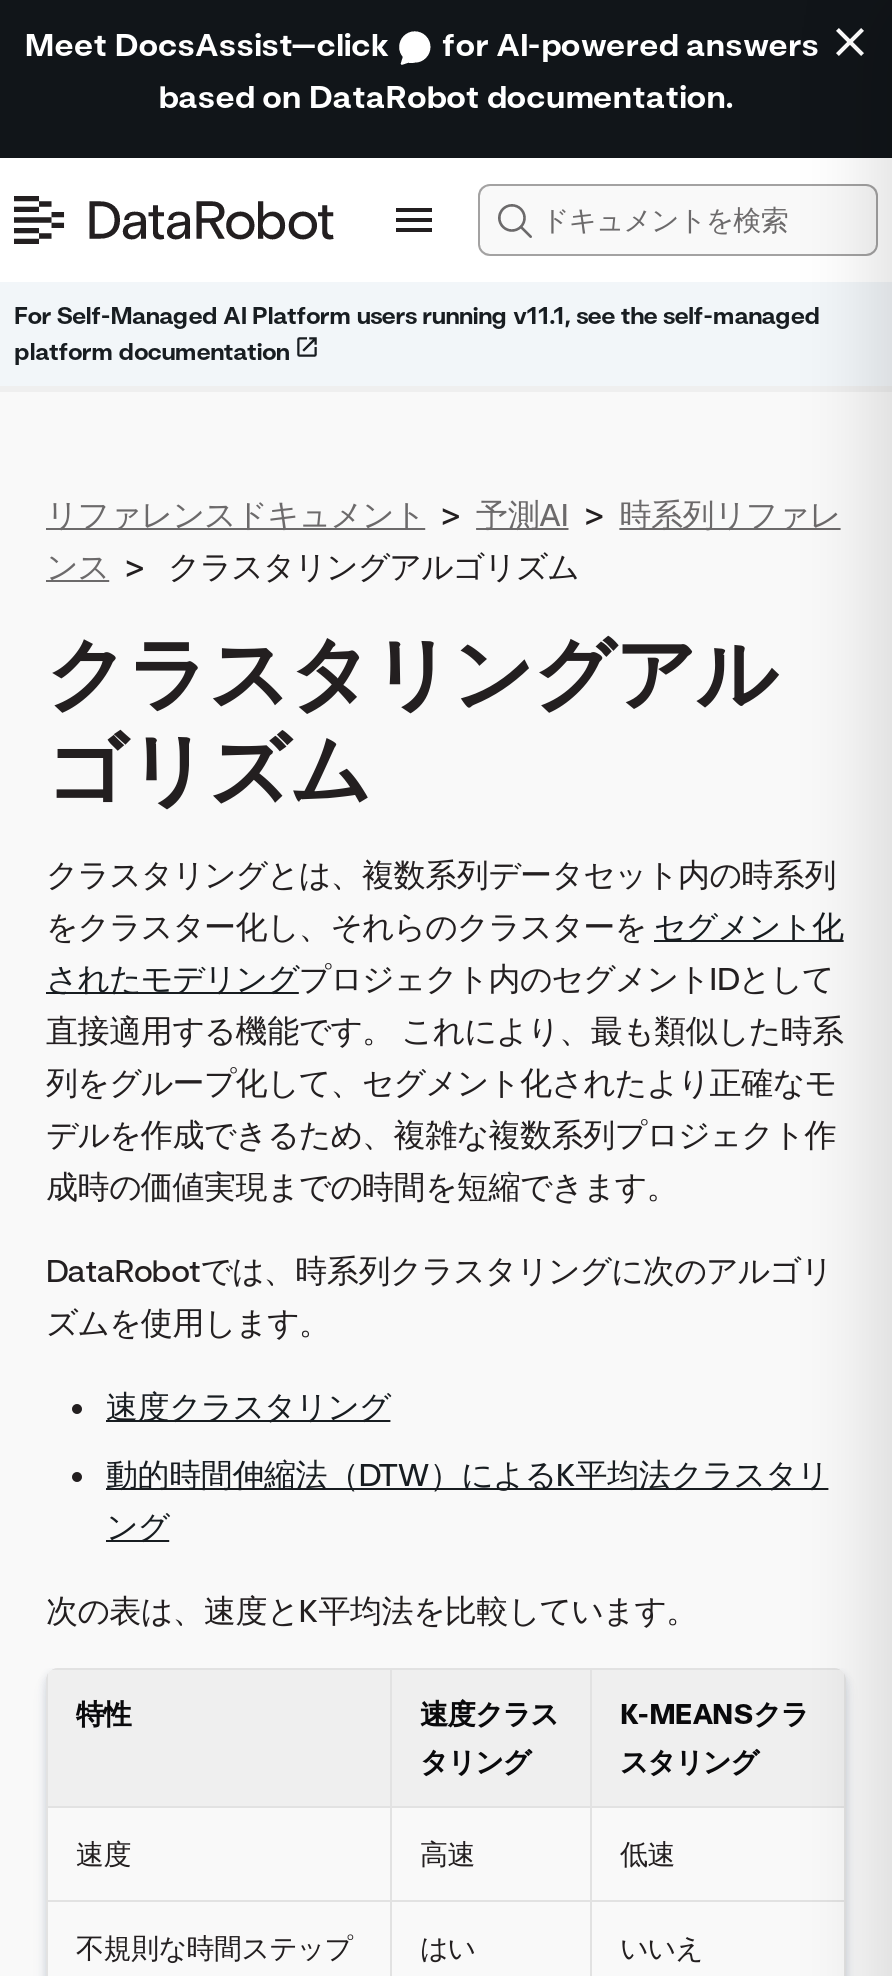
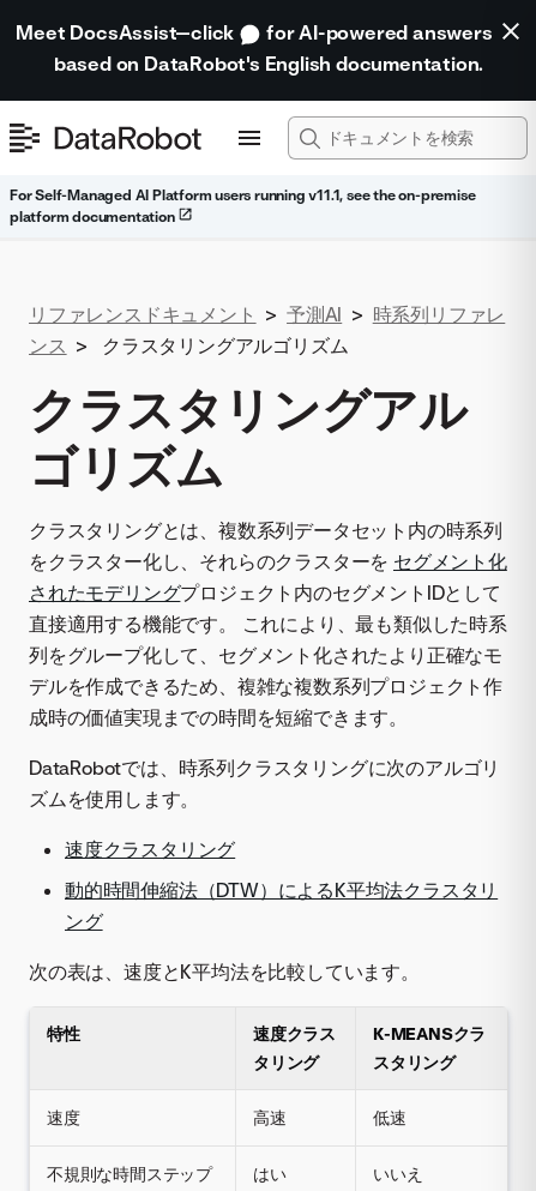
[159,76,733,116] based on DataRobot documentation. -> [54,52,483,76] based on DataRobot's English documentation.
[14,300,820,330] For Self-Managed AI Platform users running v11.1, see the self-managed -> [10,186,475,204] For Self-Managed AI Platform users running v11.1, see the on-premise

